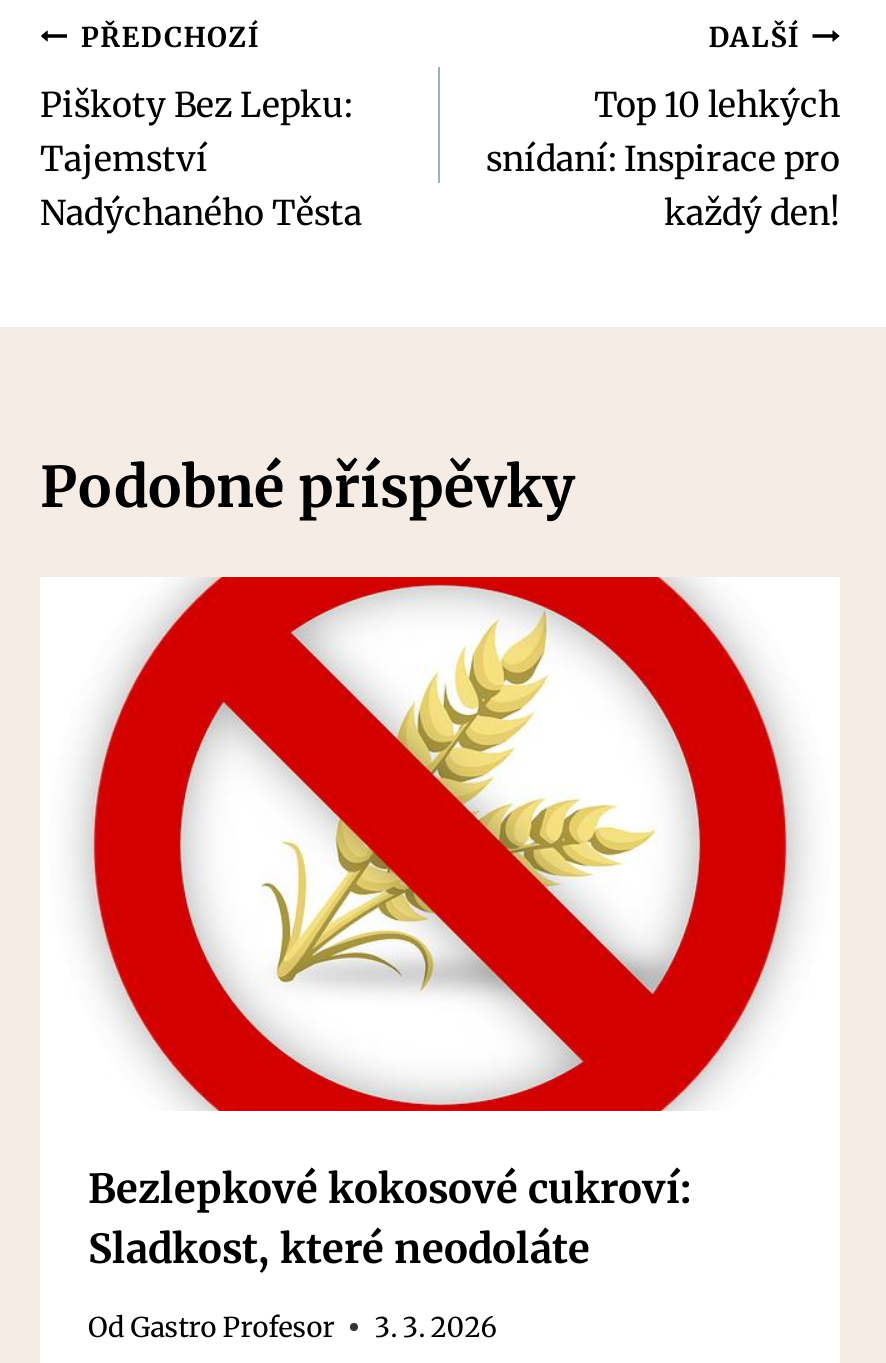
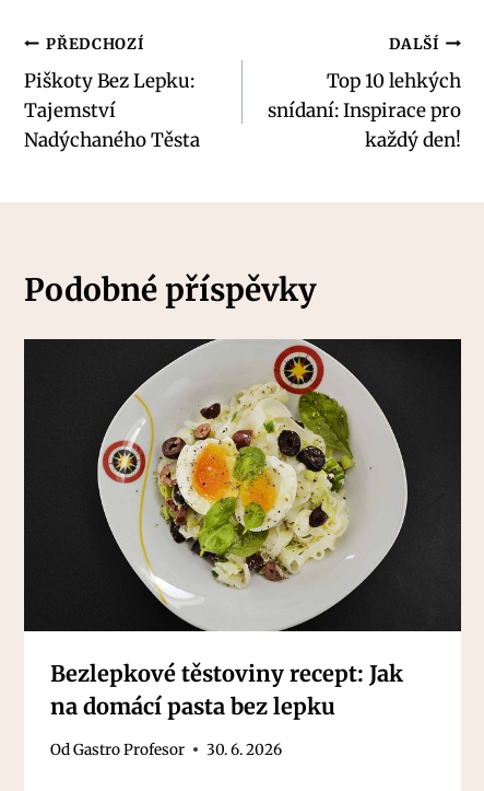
[40,575,840,1273] [image] | Bezlepkové kokosové cukroví: | Sladkost, které neodoláte -> [23,338,462,720] [image] | Bezlepkové těstoviny recept: Jak | na domácí pasta bez lepku
[88,1310,496,1344] Od Gastro Profesor 3. 3. 2026 -> [50,740,282,759] Od Gastro Profesor 30. 6. 2026

